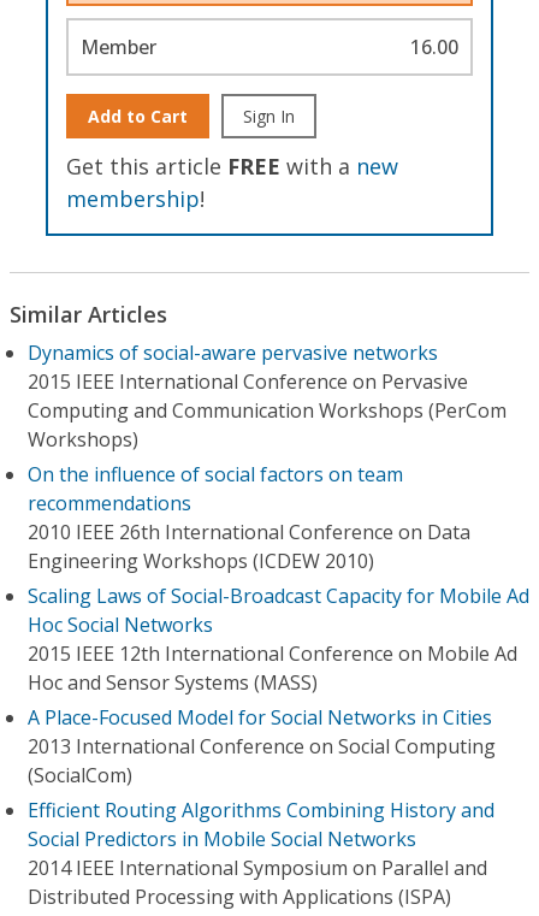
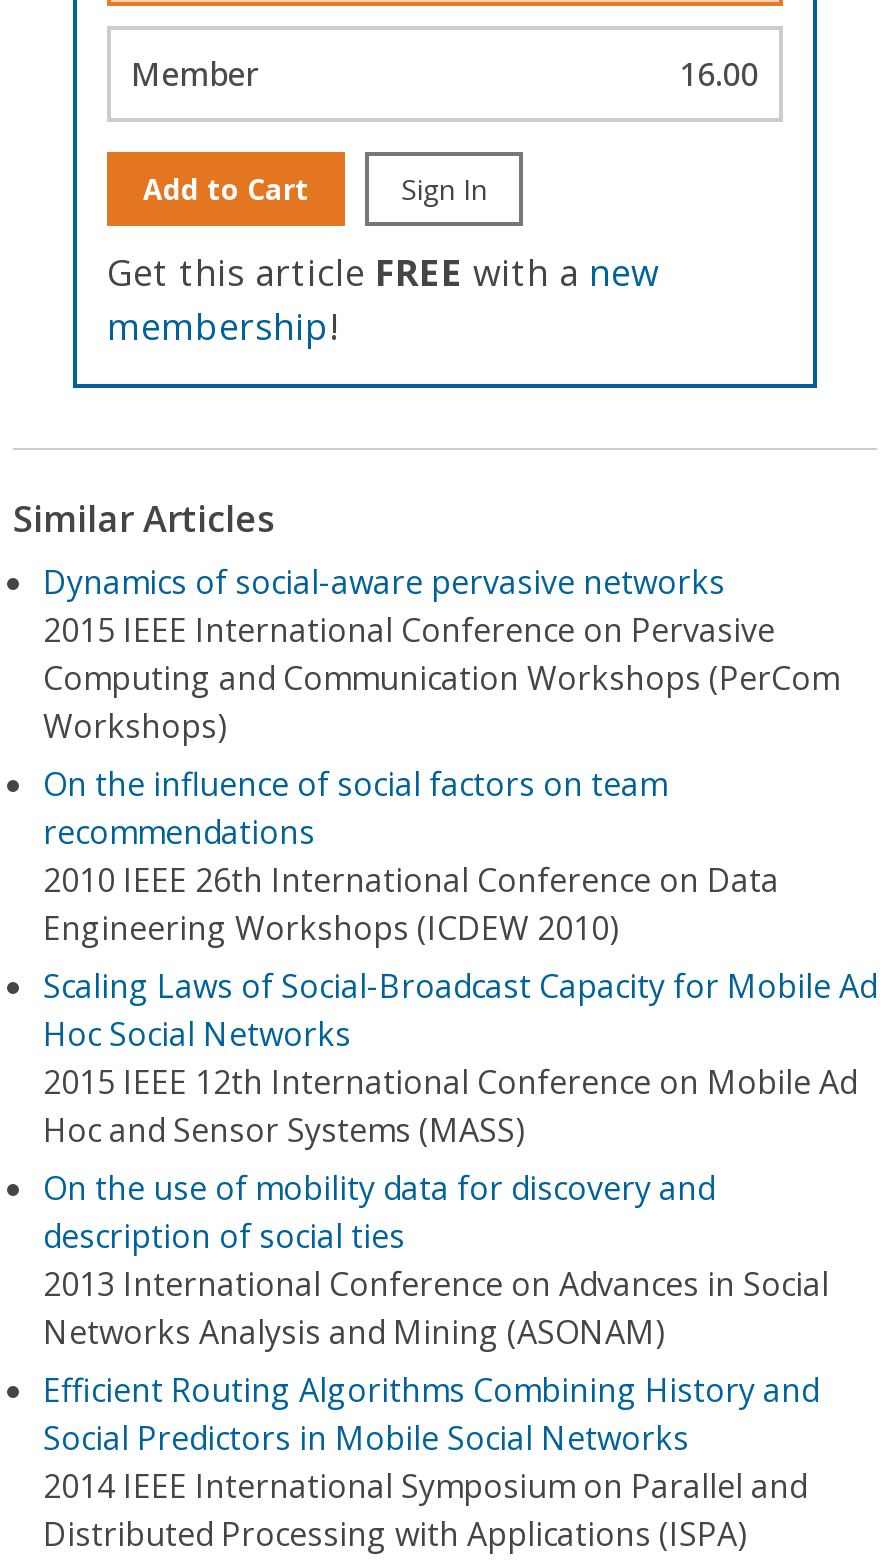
[28,704,496,788] A Place-Focused Model for Social Networks in Cities | 2013 International Conference on Social Computing | (SocialCom) -> [43,1166,829,1354] On the use of mobility data for discovery and | description of social ties | 2013 International Conference on Advances in Social | Networks Analysis and Mining (ASONAM)

